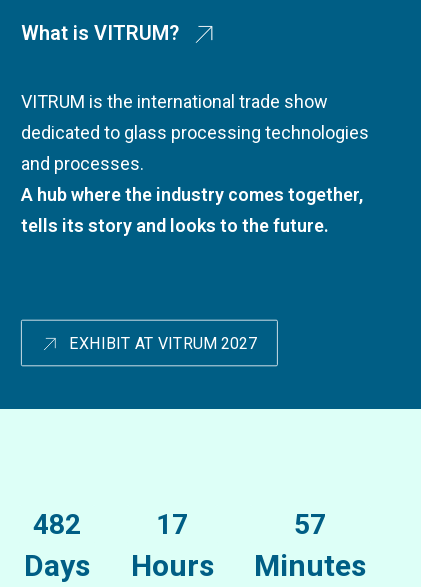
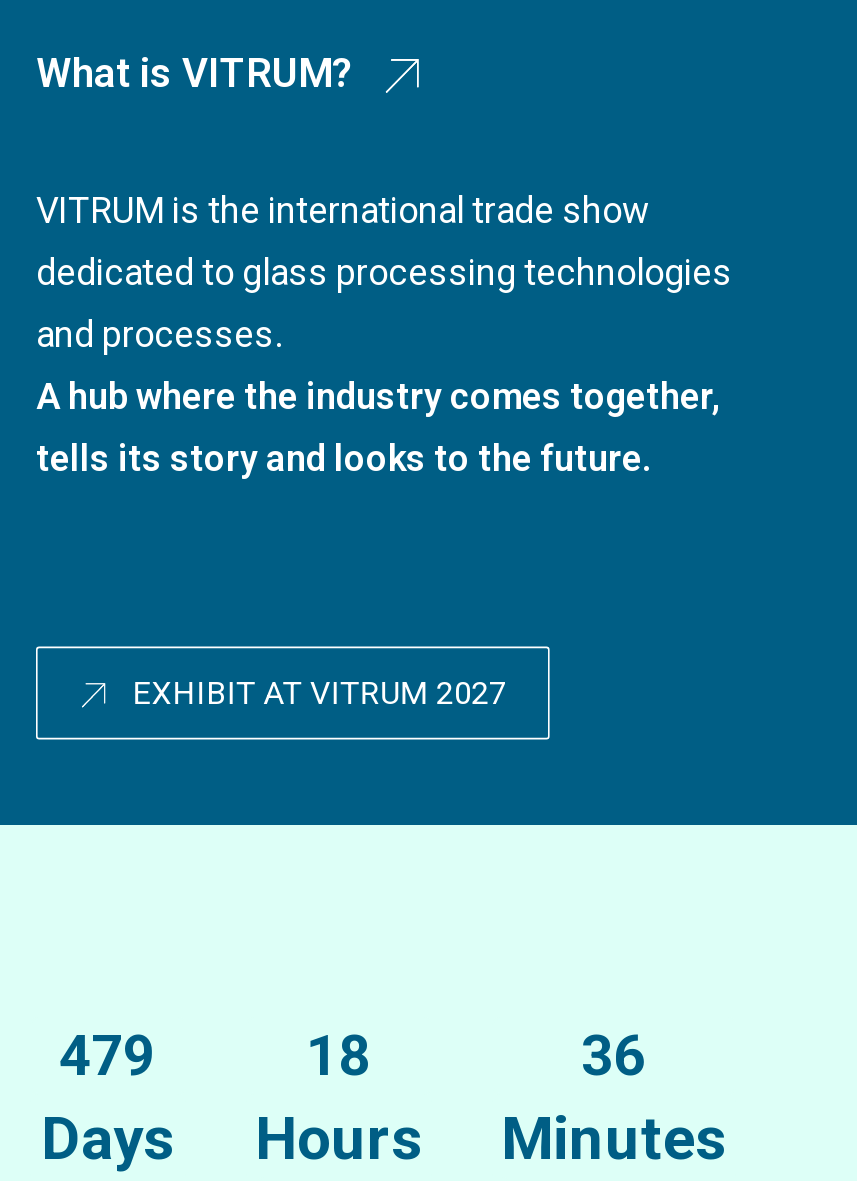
[32,508,80,541] 482 -> [59,1023,155,1089] 479
[156,508,188,541] 17 -> [306,1023,370,1089] 18
[293,508,325,541] 57 -> [581,1023,645,1089] 36

